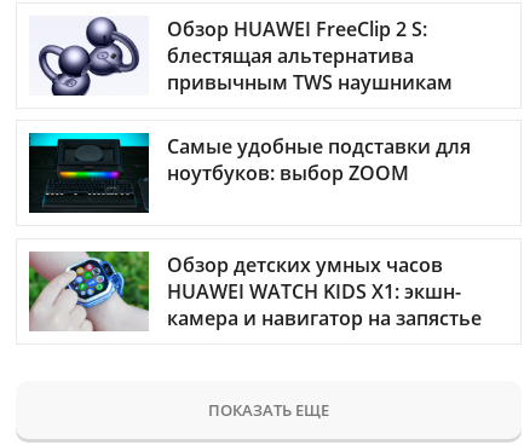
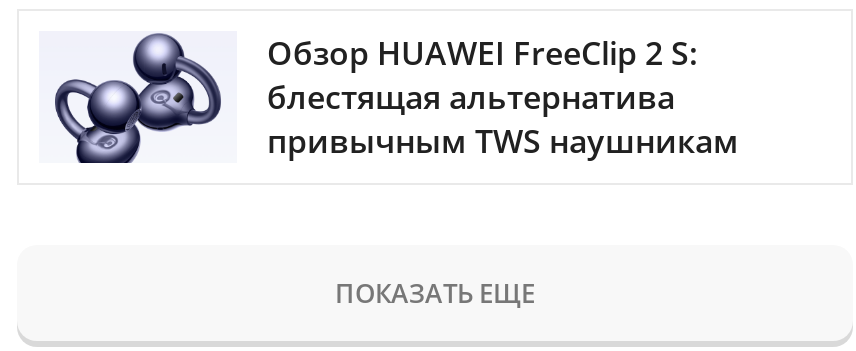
[28,132,482,331] [image] | Самые удобные подставки для | ноутбуков: выбор ZOOM | Обзор детских умных часов | HUAWEI WATCH KIDS X1: экшн- | камера и навигатор на запястье -> none
[28,250,150,333] [image] -> none

